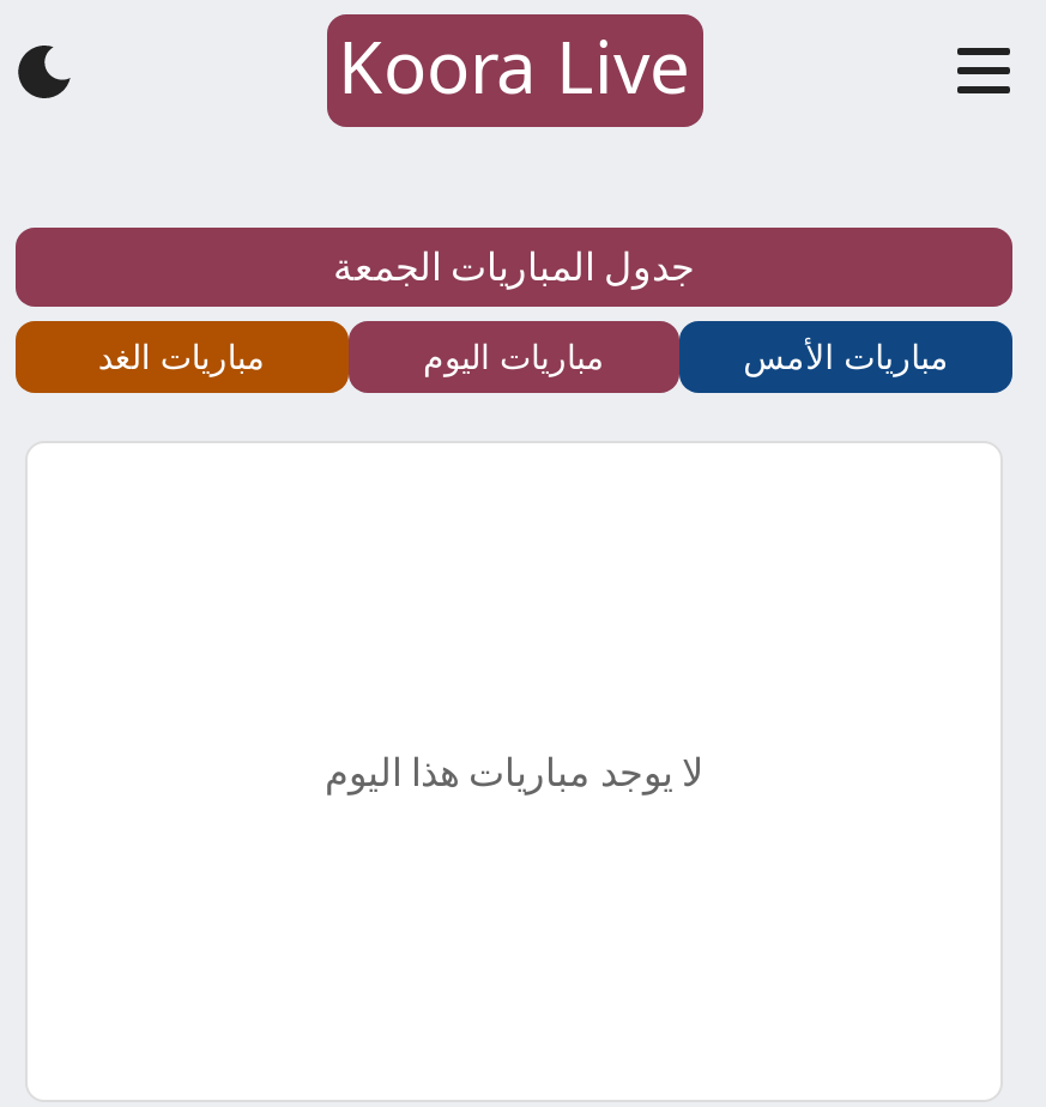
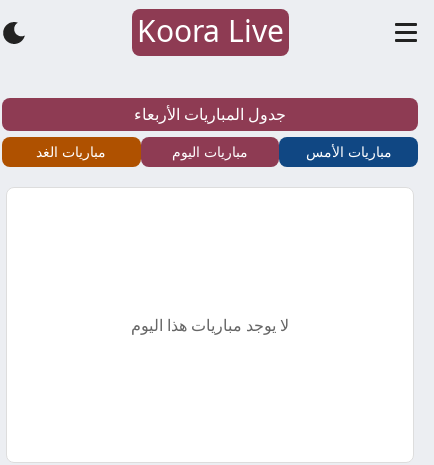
[333,240,695,292] جدول المباريات الجمعة -> [134,103,286,125] جدول المباريات الأربعاء

